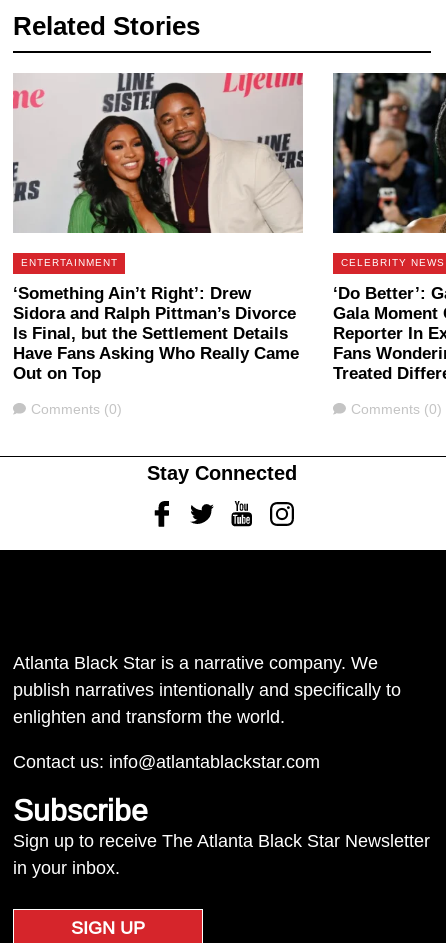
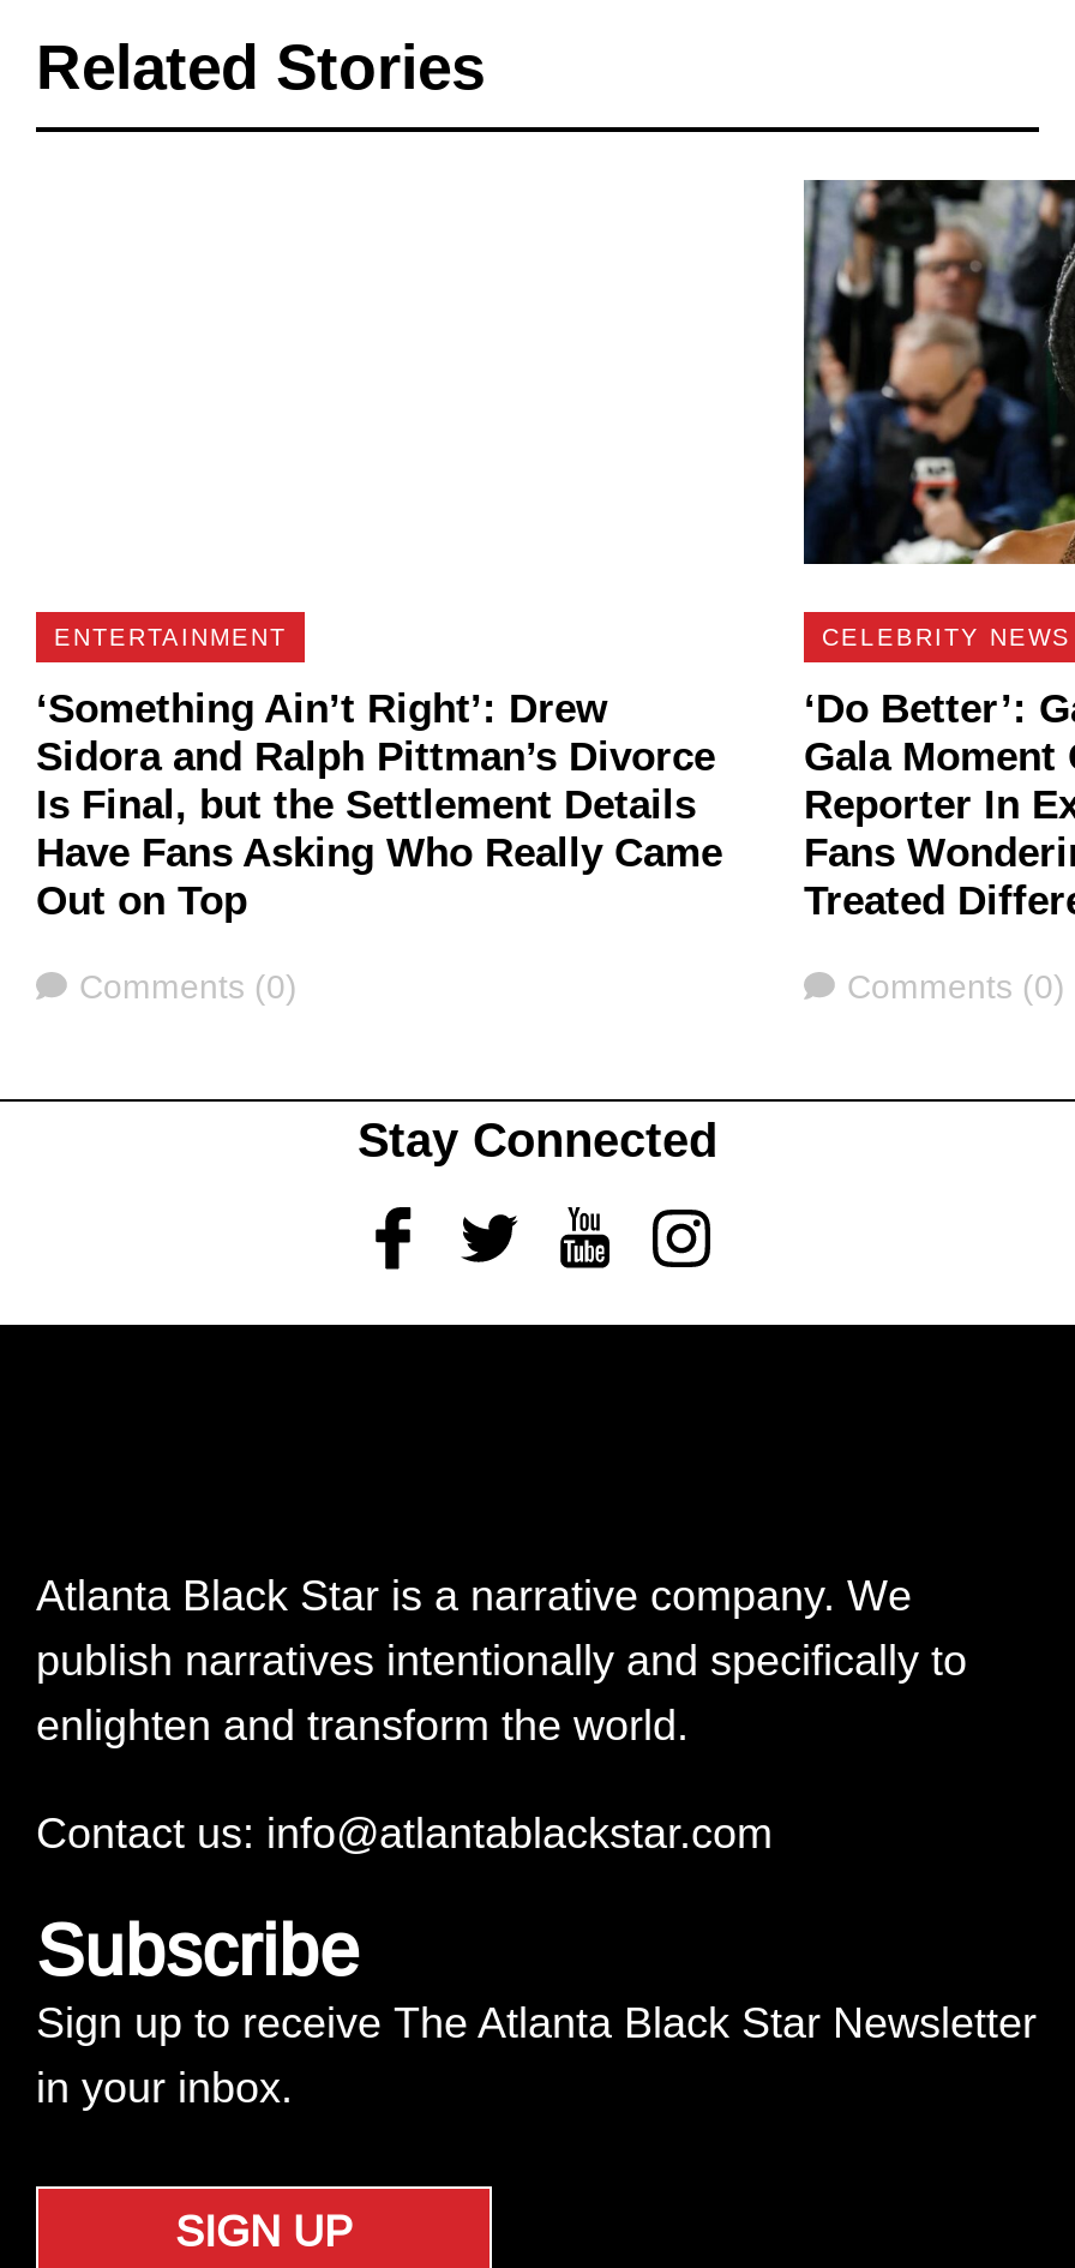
[12,72,304,234] [image] -> none

